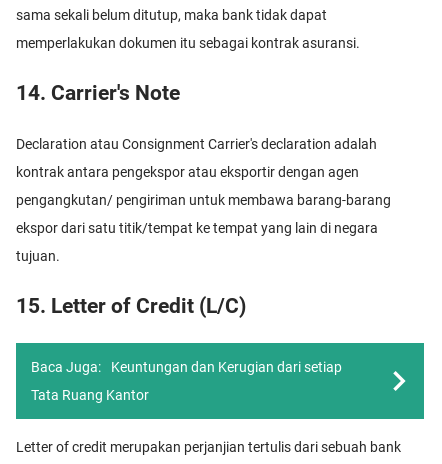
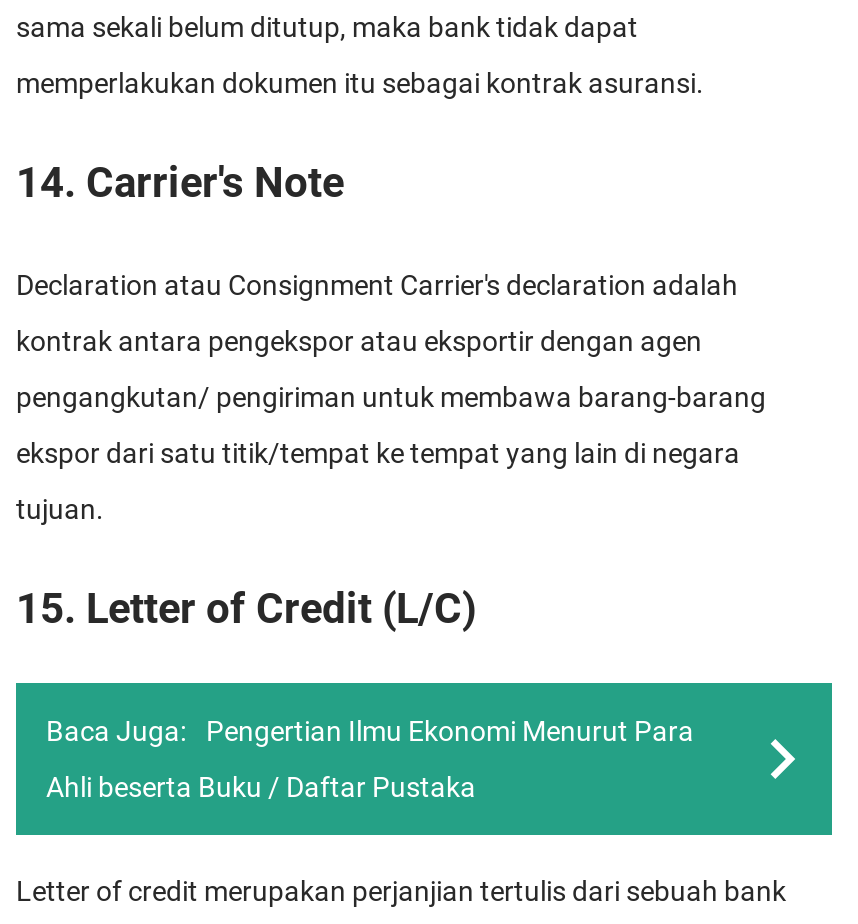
[111,359,342,375] Keuntungan dan Kerugian dari setiap -> [206,715,694,747] Pengertian Ilmu Ekonomi Menurut Para
[31,387,149,403] Tata Ruang Kantor -> [46,771,476,803] Ahli beserta Buku / Daftar Pustaka

